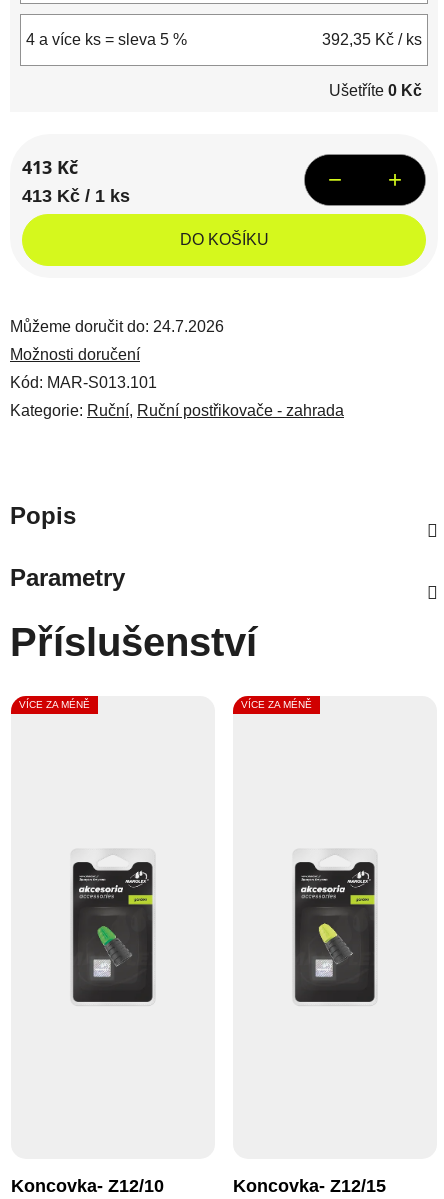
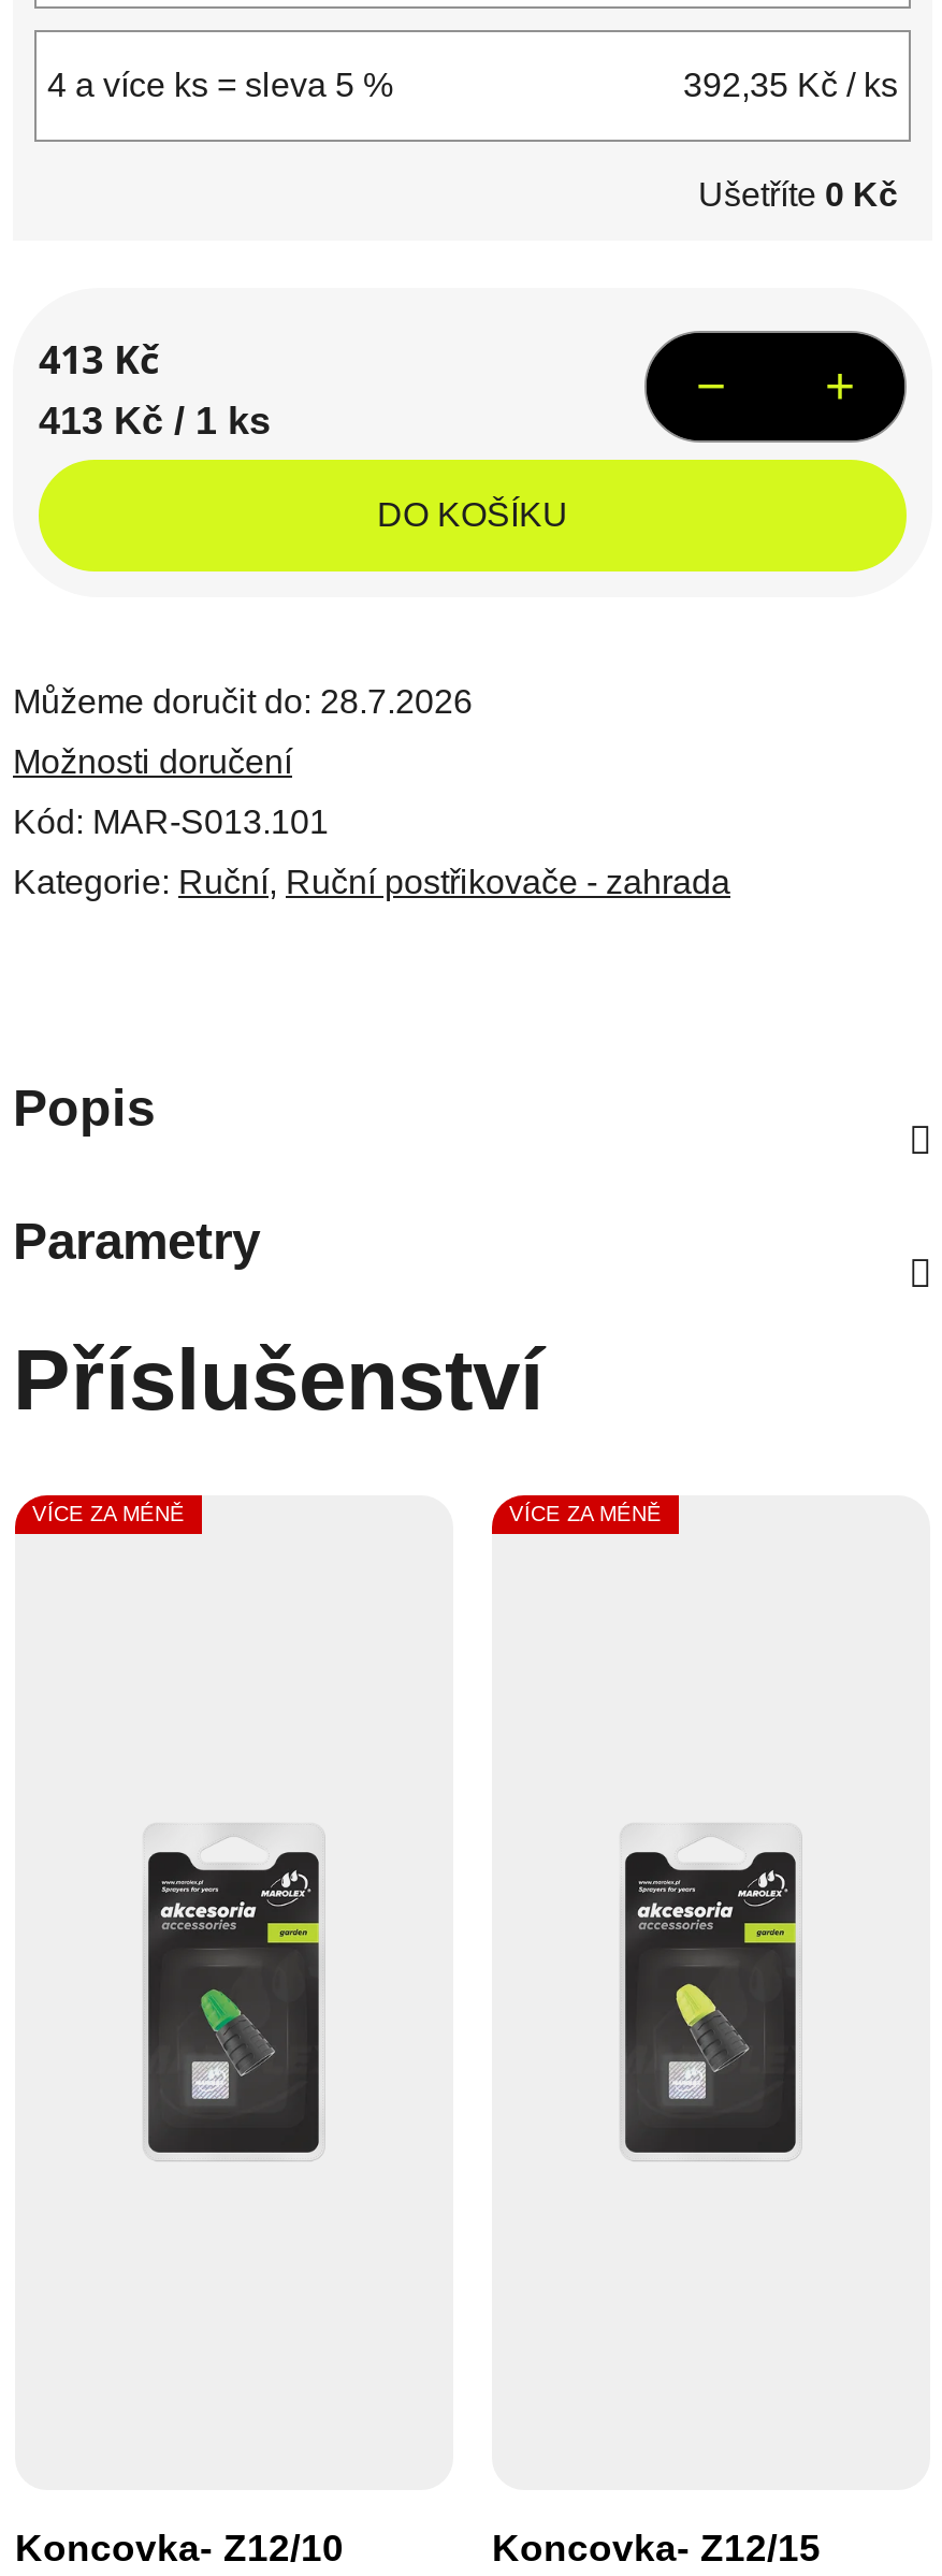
[10,318,224,335] Můžeme doručit do: 24.7.2026 -> [13,682,473,719] Můžeme doručit do: 28.7.2026

